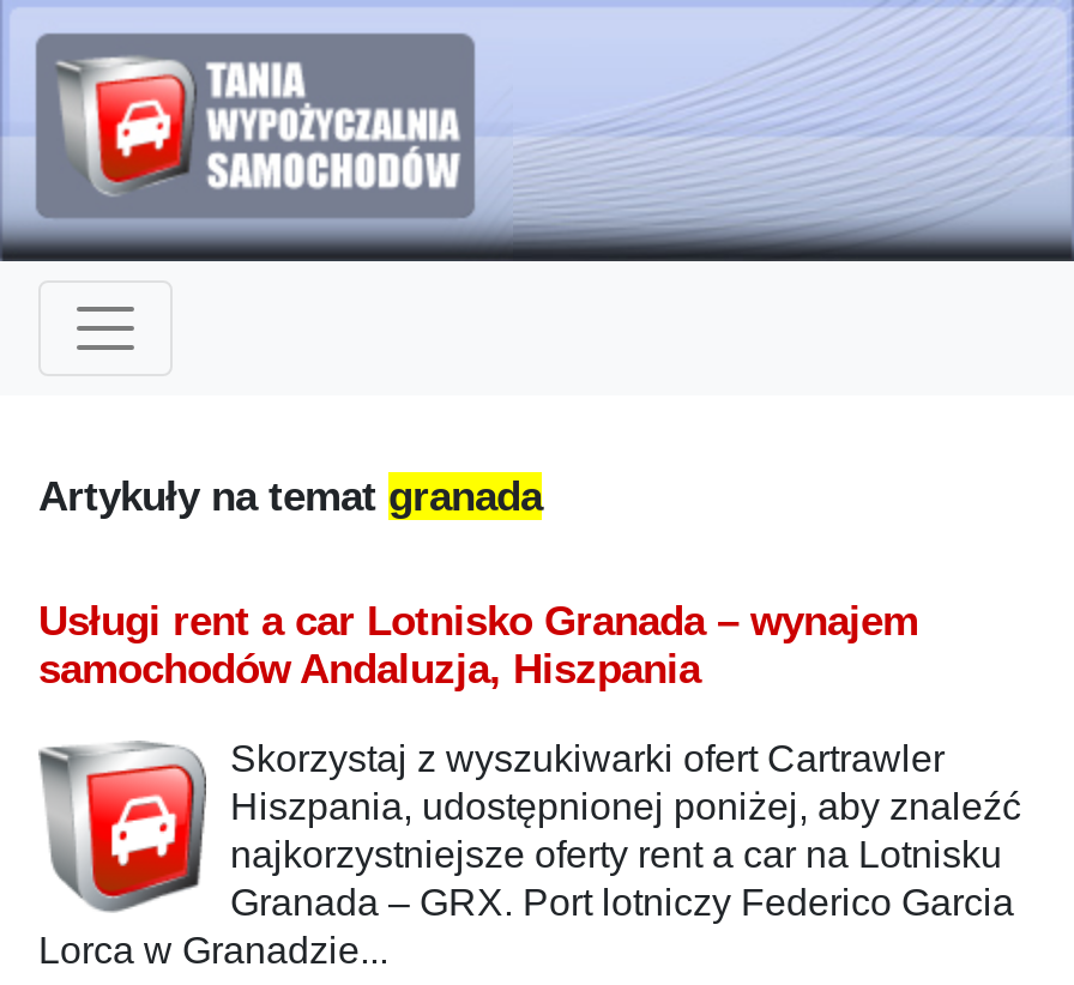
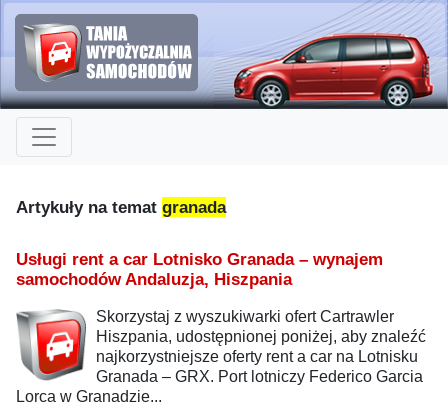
[561,79,1038,254] [image] -> [233,32,434,107] [image]

